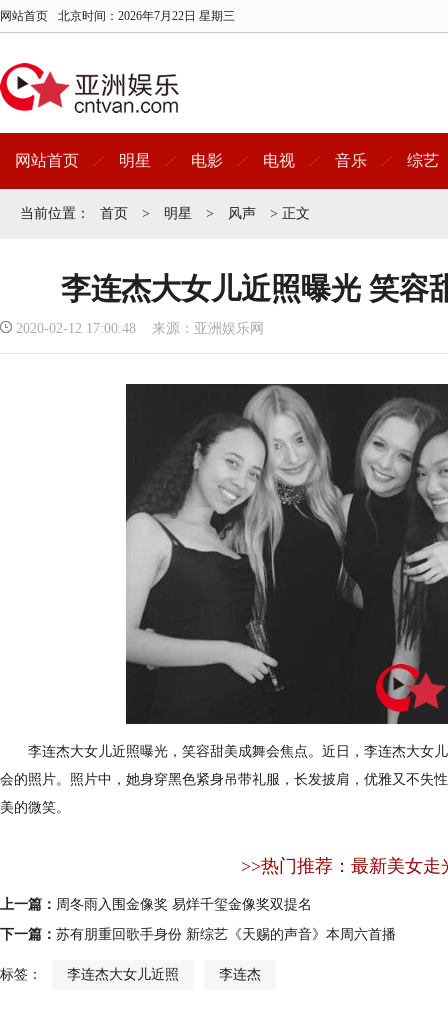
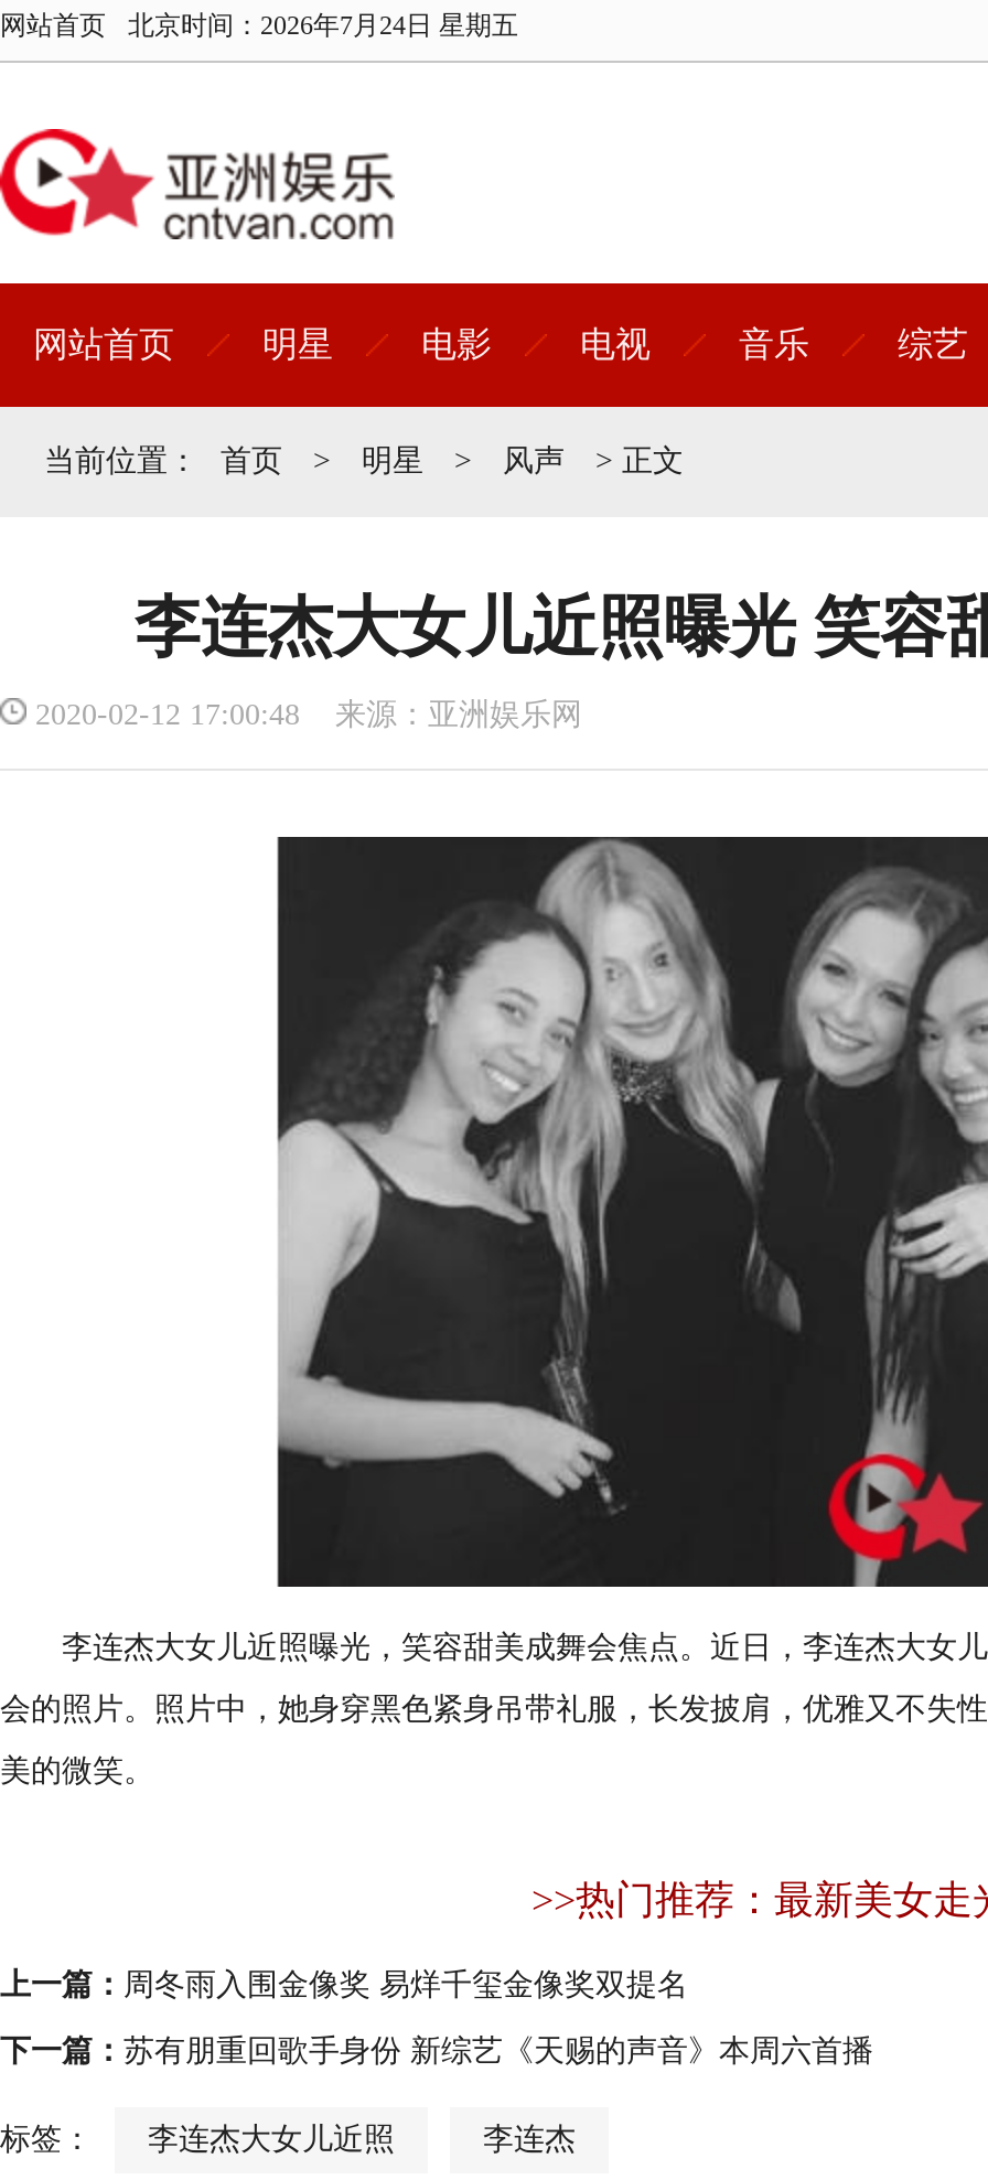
[58,9,235,23] 北京时间：2026年7月22日 星期三 -> [128,10,518,41] 北京时间：2026年7月24日 星期五

